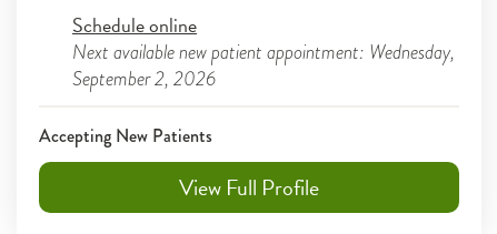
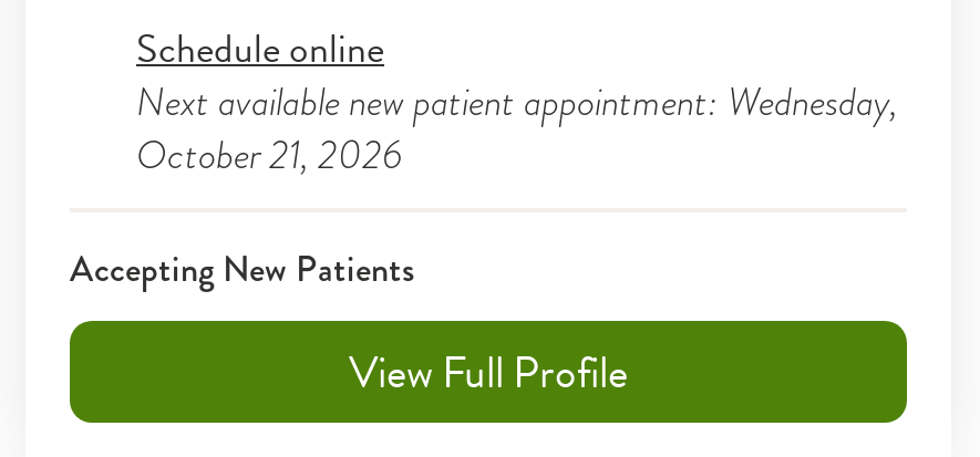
[72,64,216,93] September 2, 2026 -> [136,126,402,184] October 21, 2026

